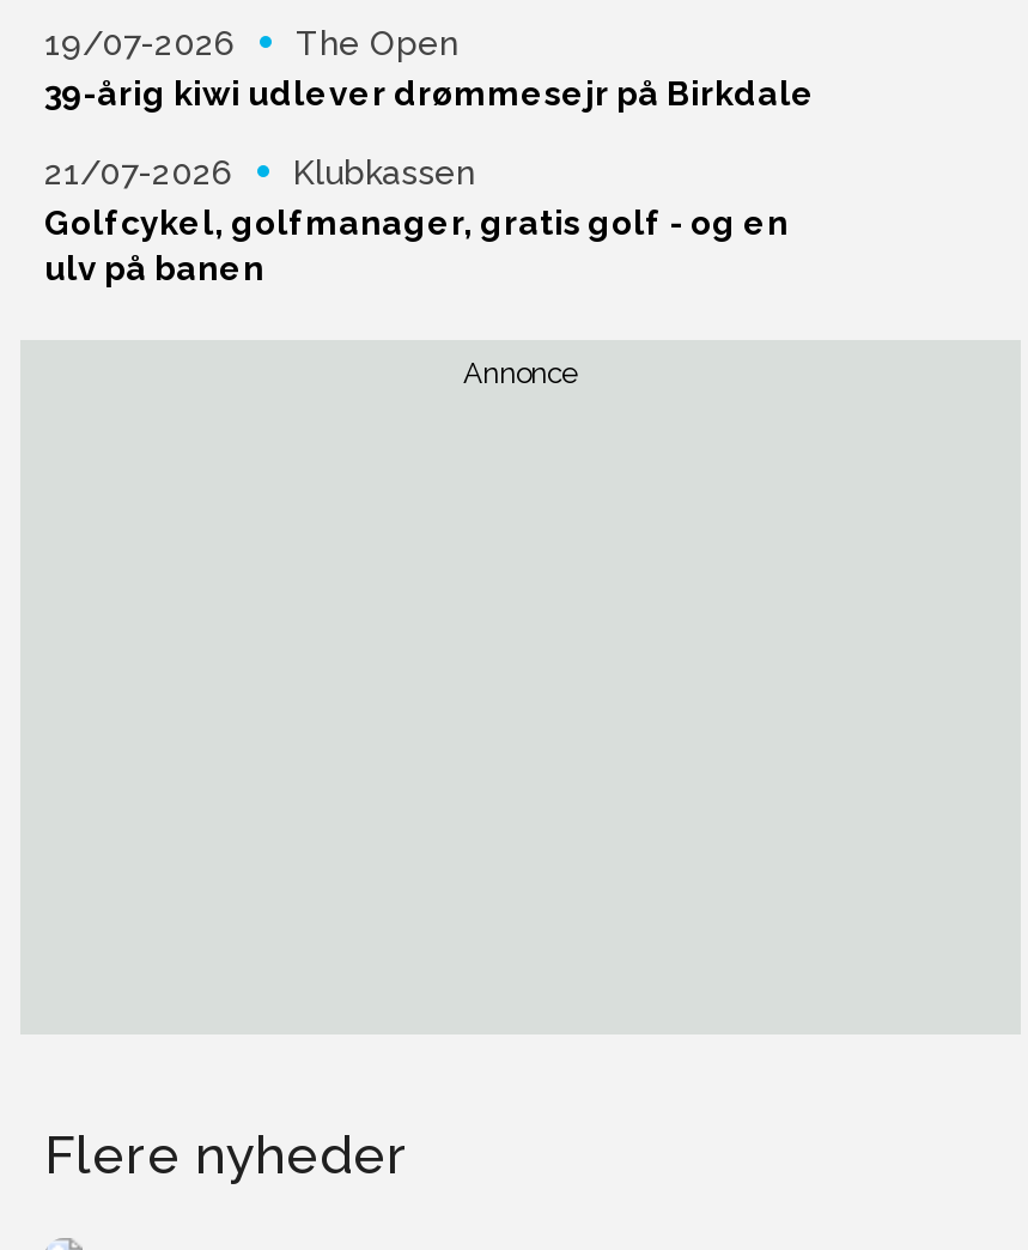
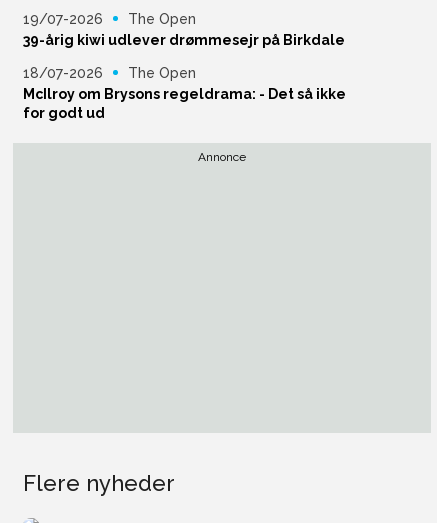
[44,152,789,286] 21/07-2026 | Klubkassen | Golfcykel, golfmanager, gratis golf - og en | ulv på banen -> [23,65,346,121] 18/07-2026 | The Open | McIlroy om Brysons regeldrama: - Det så ikke | for godt ud

